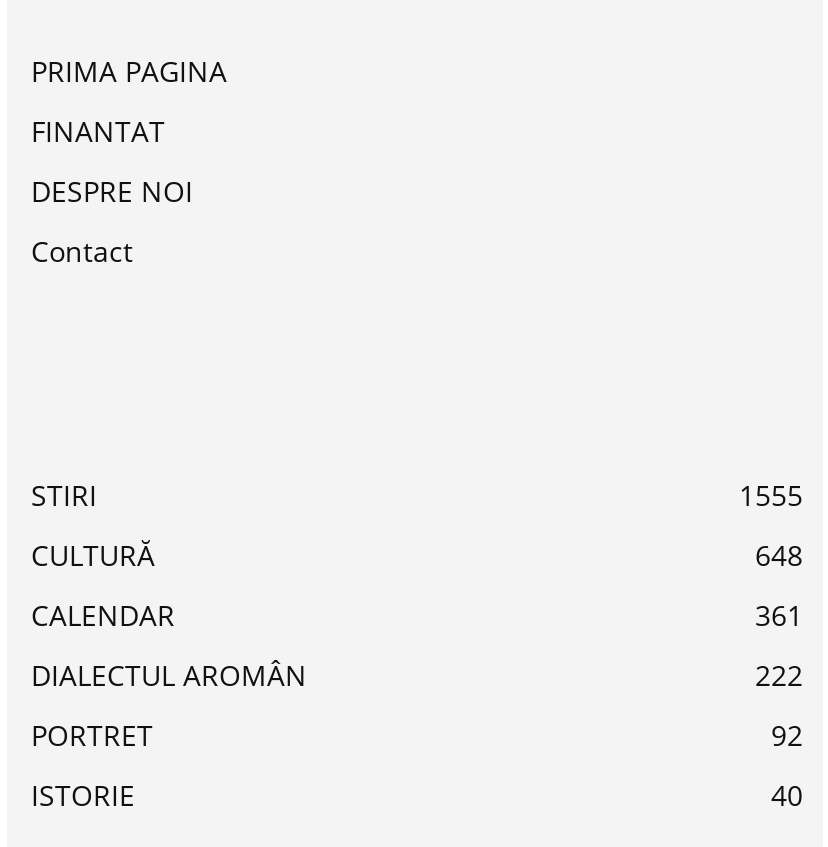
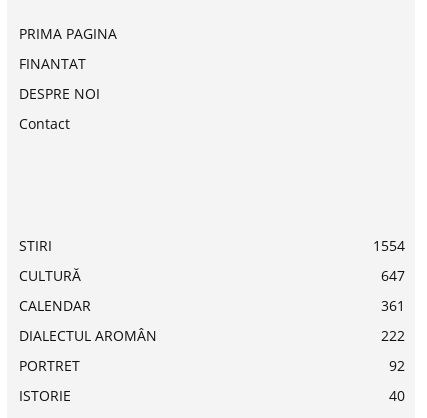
[739,476,803,514] 1555 -> [373,236,405,255] 1554
[755,536,803,574] 648 -> [381,266,405,285] 647

